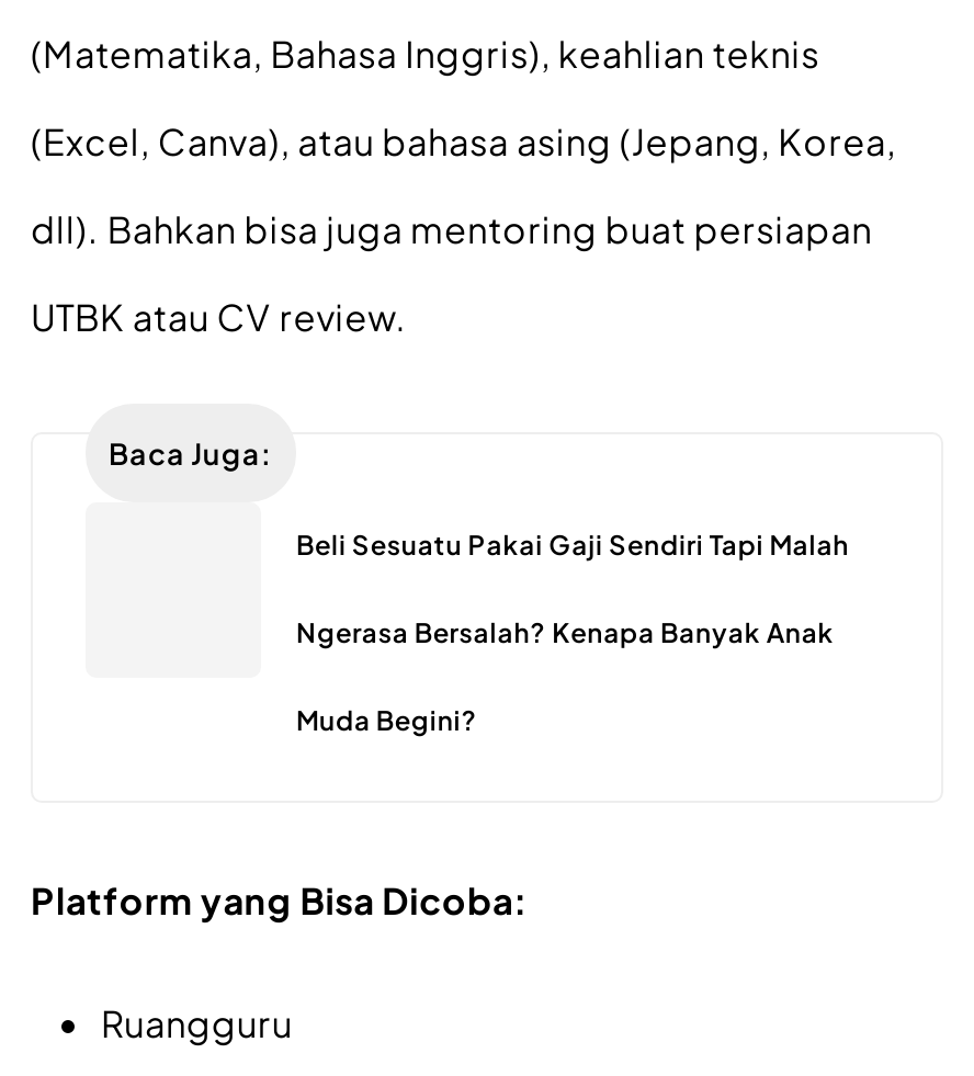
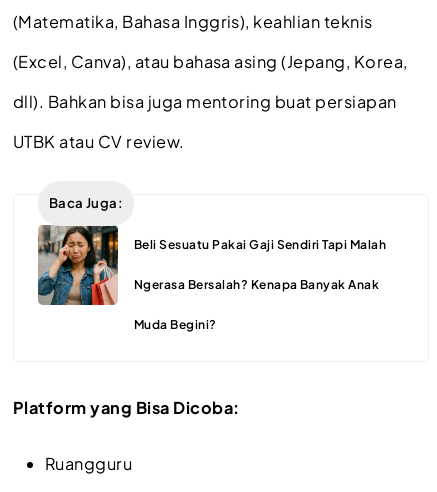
none -> [37,224,119,306] [image]

